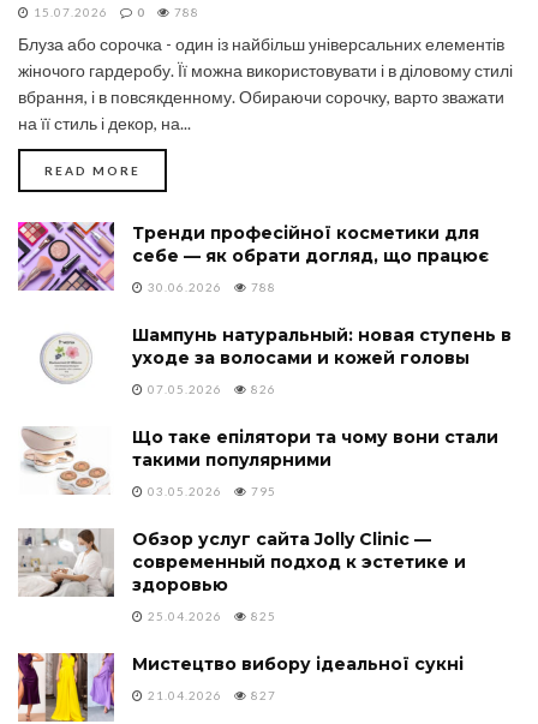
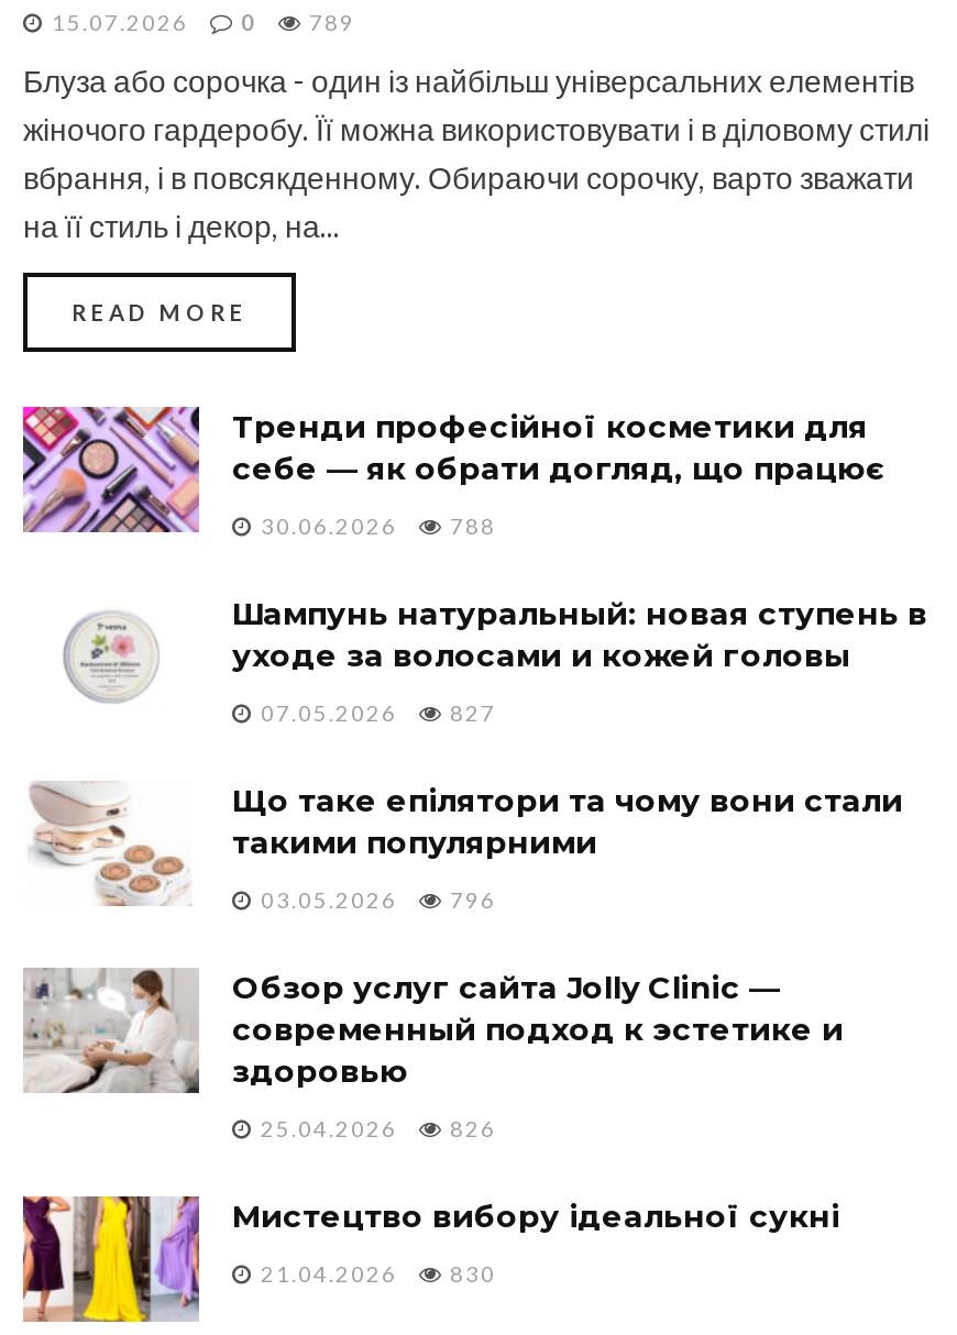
[30,5,199,19] 15.07.2026 0 788 -> [45,8,355,35] 15.07.2026 0 789
[144,382,276,396] 07.05.2026 826 -> [254,699,496,725] 07.05.2026 827
[144,484,276,498] 03.05.2026 795 -> [254,886,496,912] 03.05.2026 796
[144,608,276,623] 25.04.2026 825 -> [254,1115,496,1141] 25.04.2026 826
[144,688,276,702] 21.04.2026 827 -> [254,1260,496,1286] 21.04.2026 830

